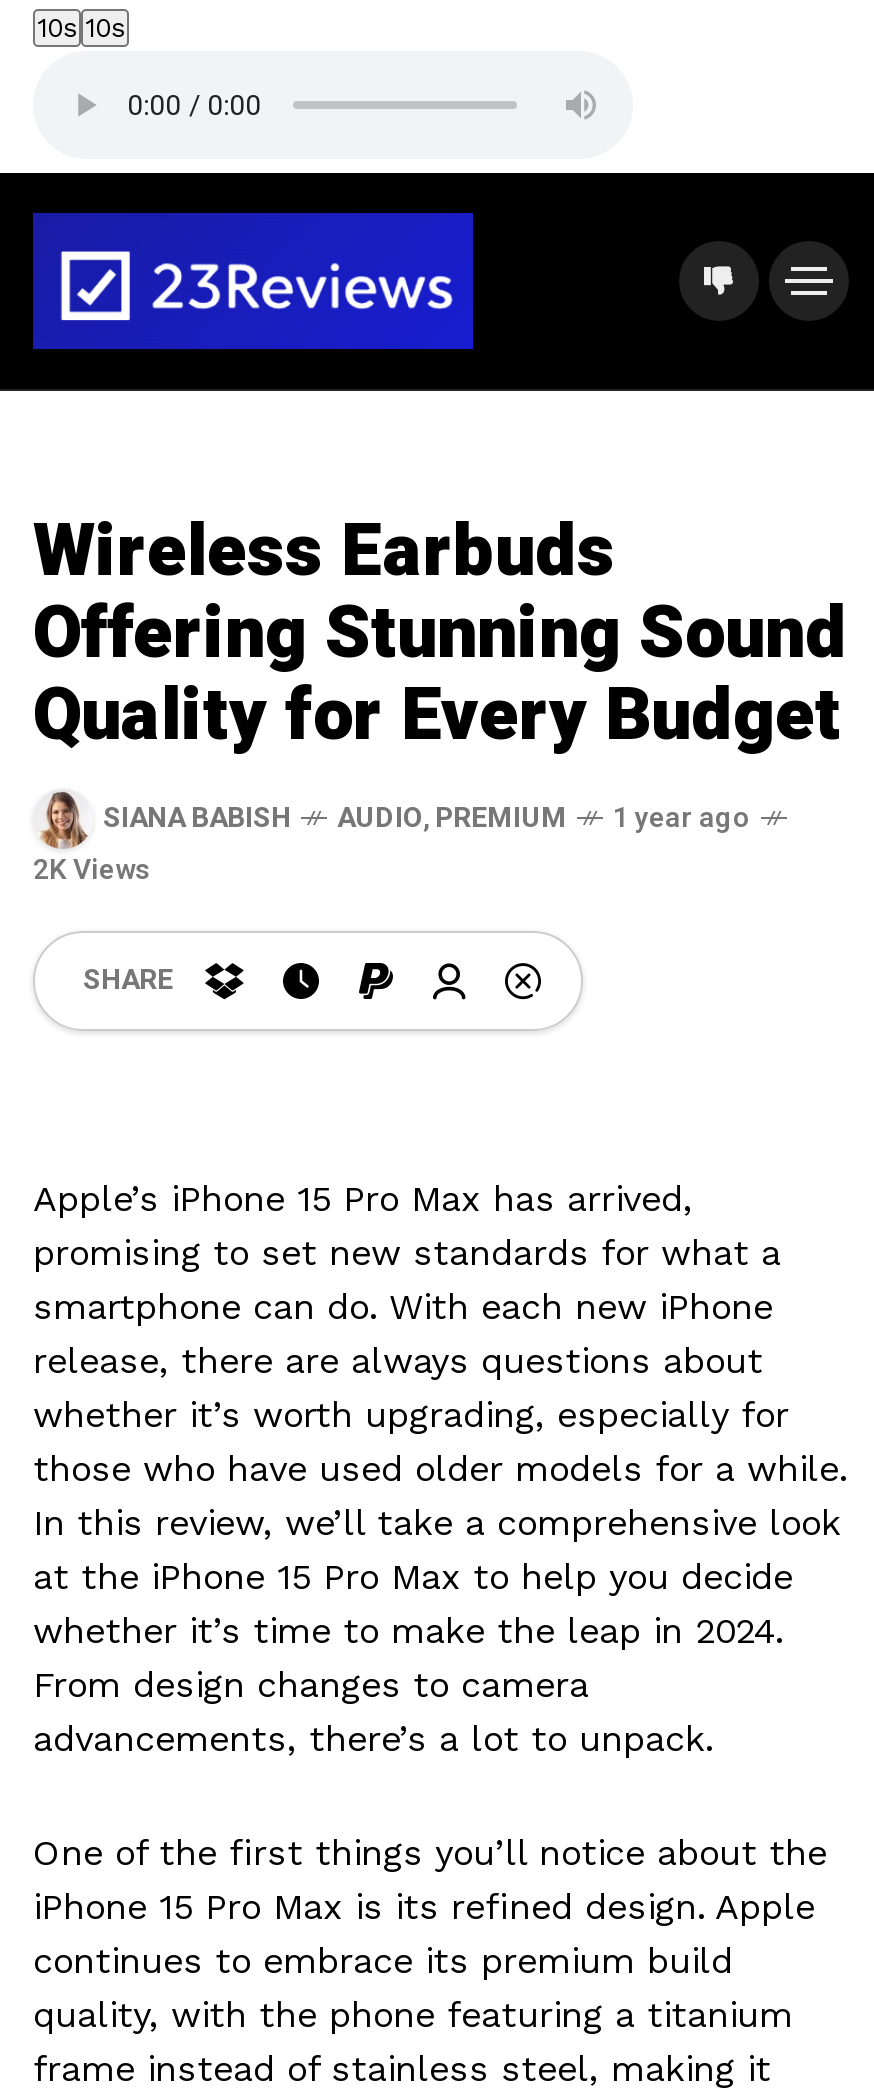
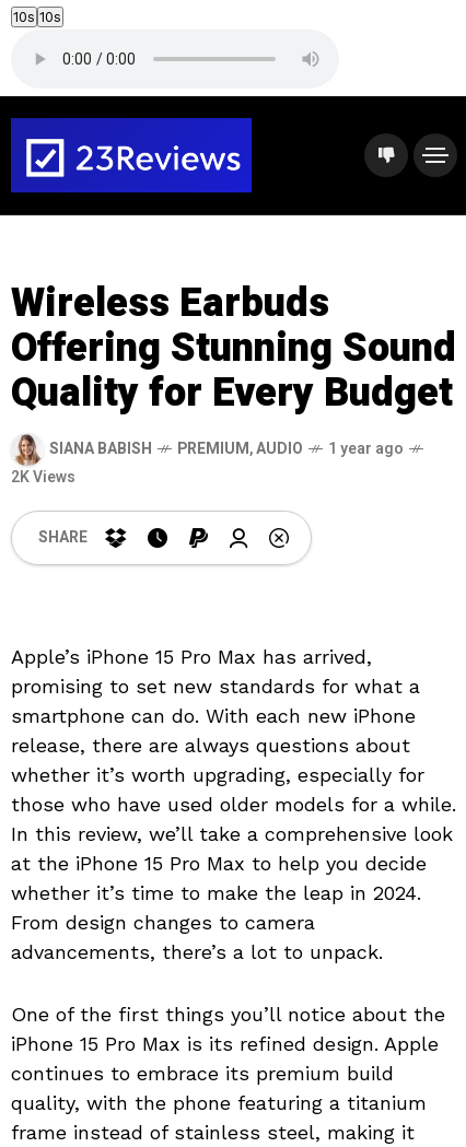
[337,797,567,839] AUDIO, PREMIUM -> [177,437,303,460] PREMIUM, AUDIO

